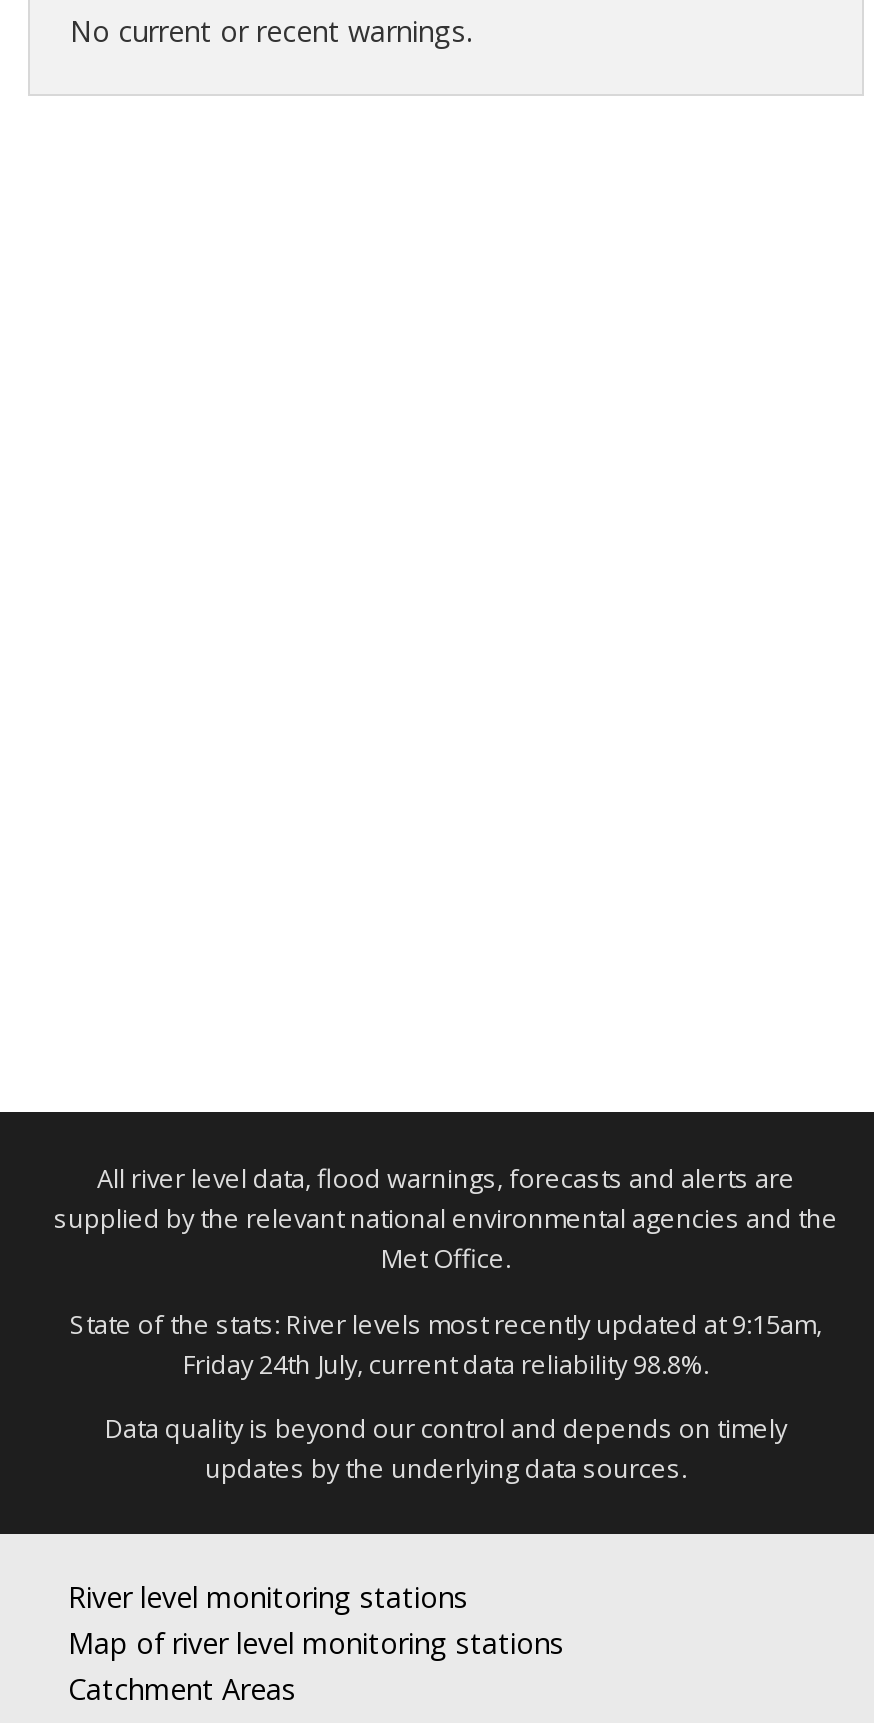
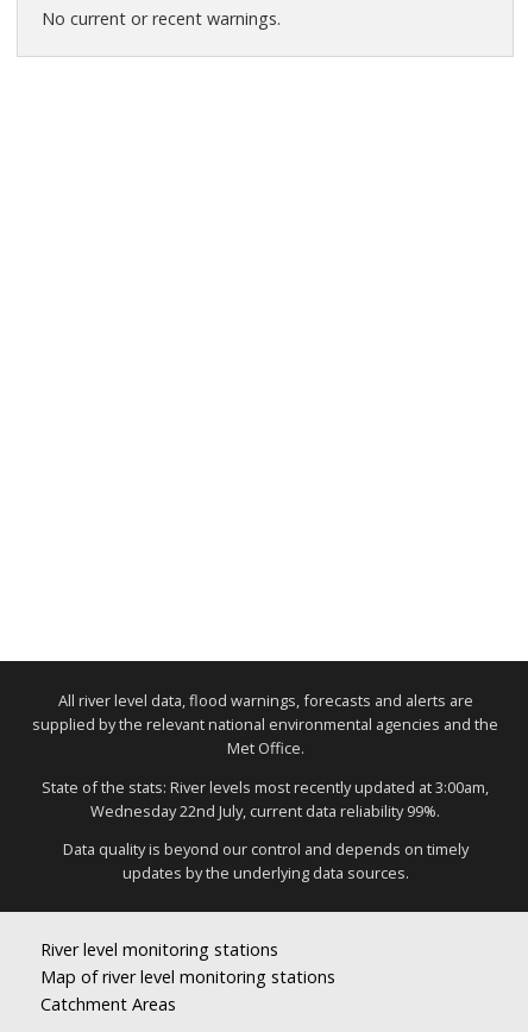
[70,1305,822,1341] State of the stats: River levels most recently updated at 9:15am, -> [42,776,489,797] State of the stats: River levels most recently updated at 3:00am,
[183,1345,709,1381] Friday 24th July, current data reliability 98.8%. -> [90,800,440,821] Wednesday 22nd July, current data reliability 99%.

